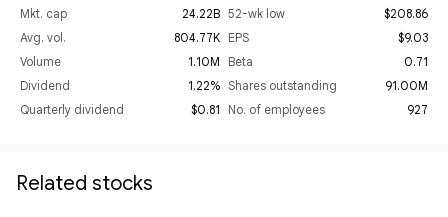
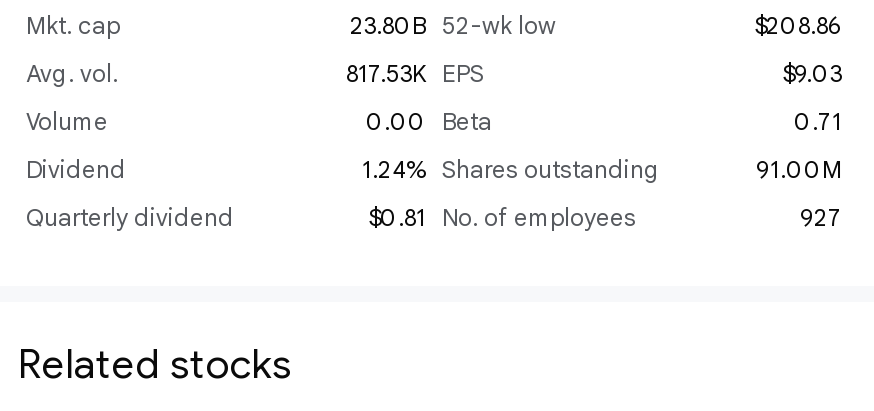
[182,6,285,21] 24.22B 52-wk low -> [350,10,556,40] 23.80B 52-wk low
[174,30,249,45] 804.77K EPS -> [346,58,484,88] 817.53K EPS
[188,54,253,69] 1.10M Beta -> [366,106,492,136] 0.00 Beta
[188,78,337,93] 1.22% Shares outstanding -> [362,154,660,184] 1.24% Shares outstanding

